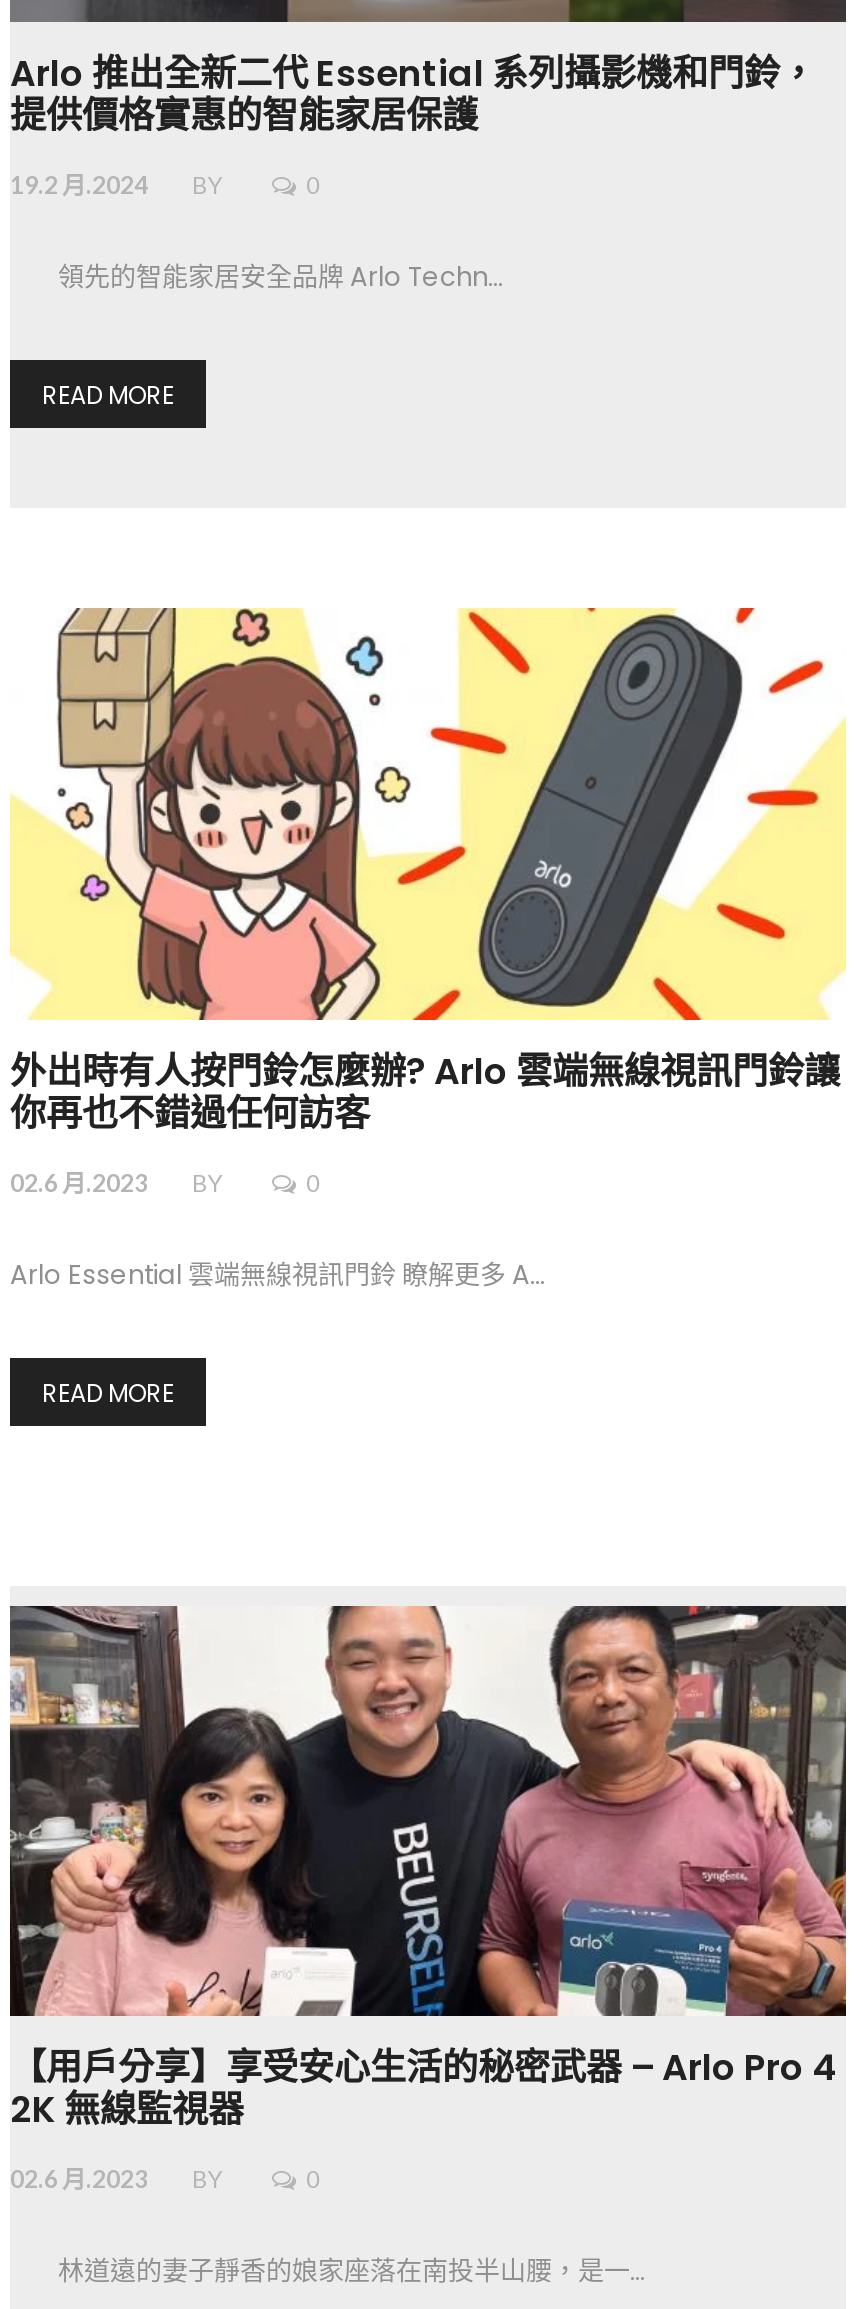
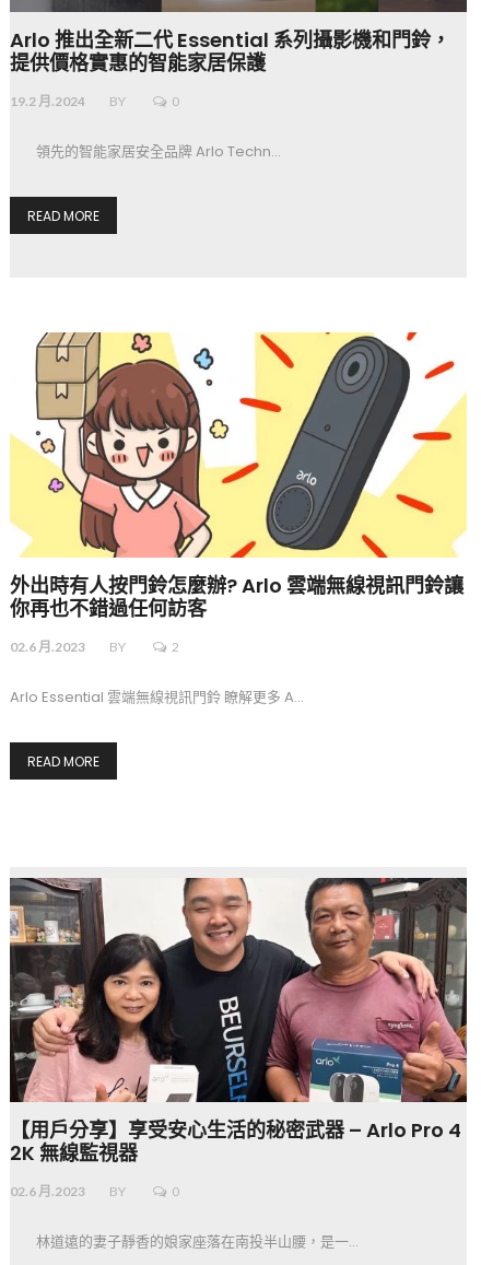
[306,1167,320,1197] 0 -> [172,638,179,655] 2

